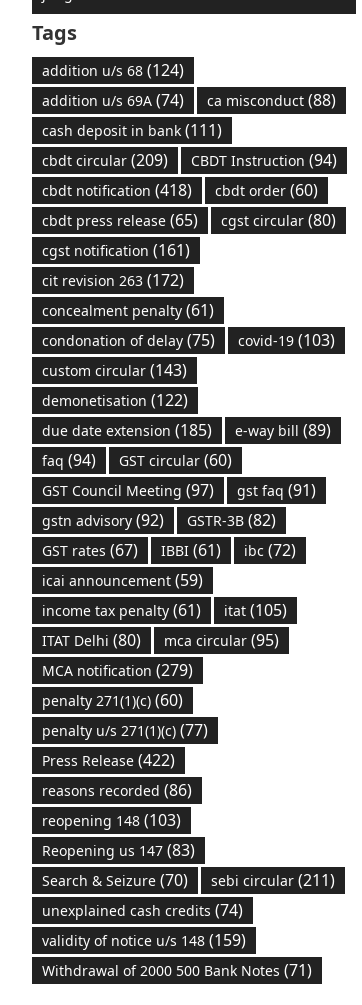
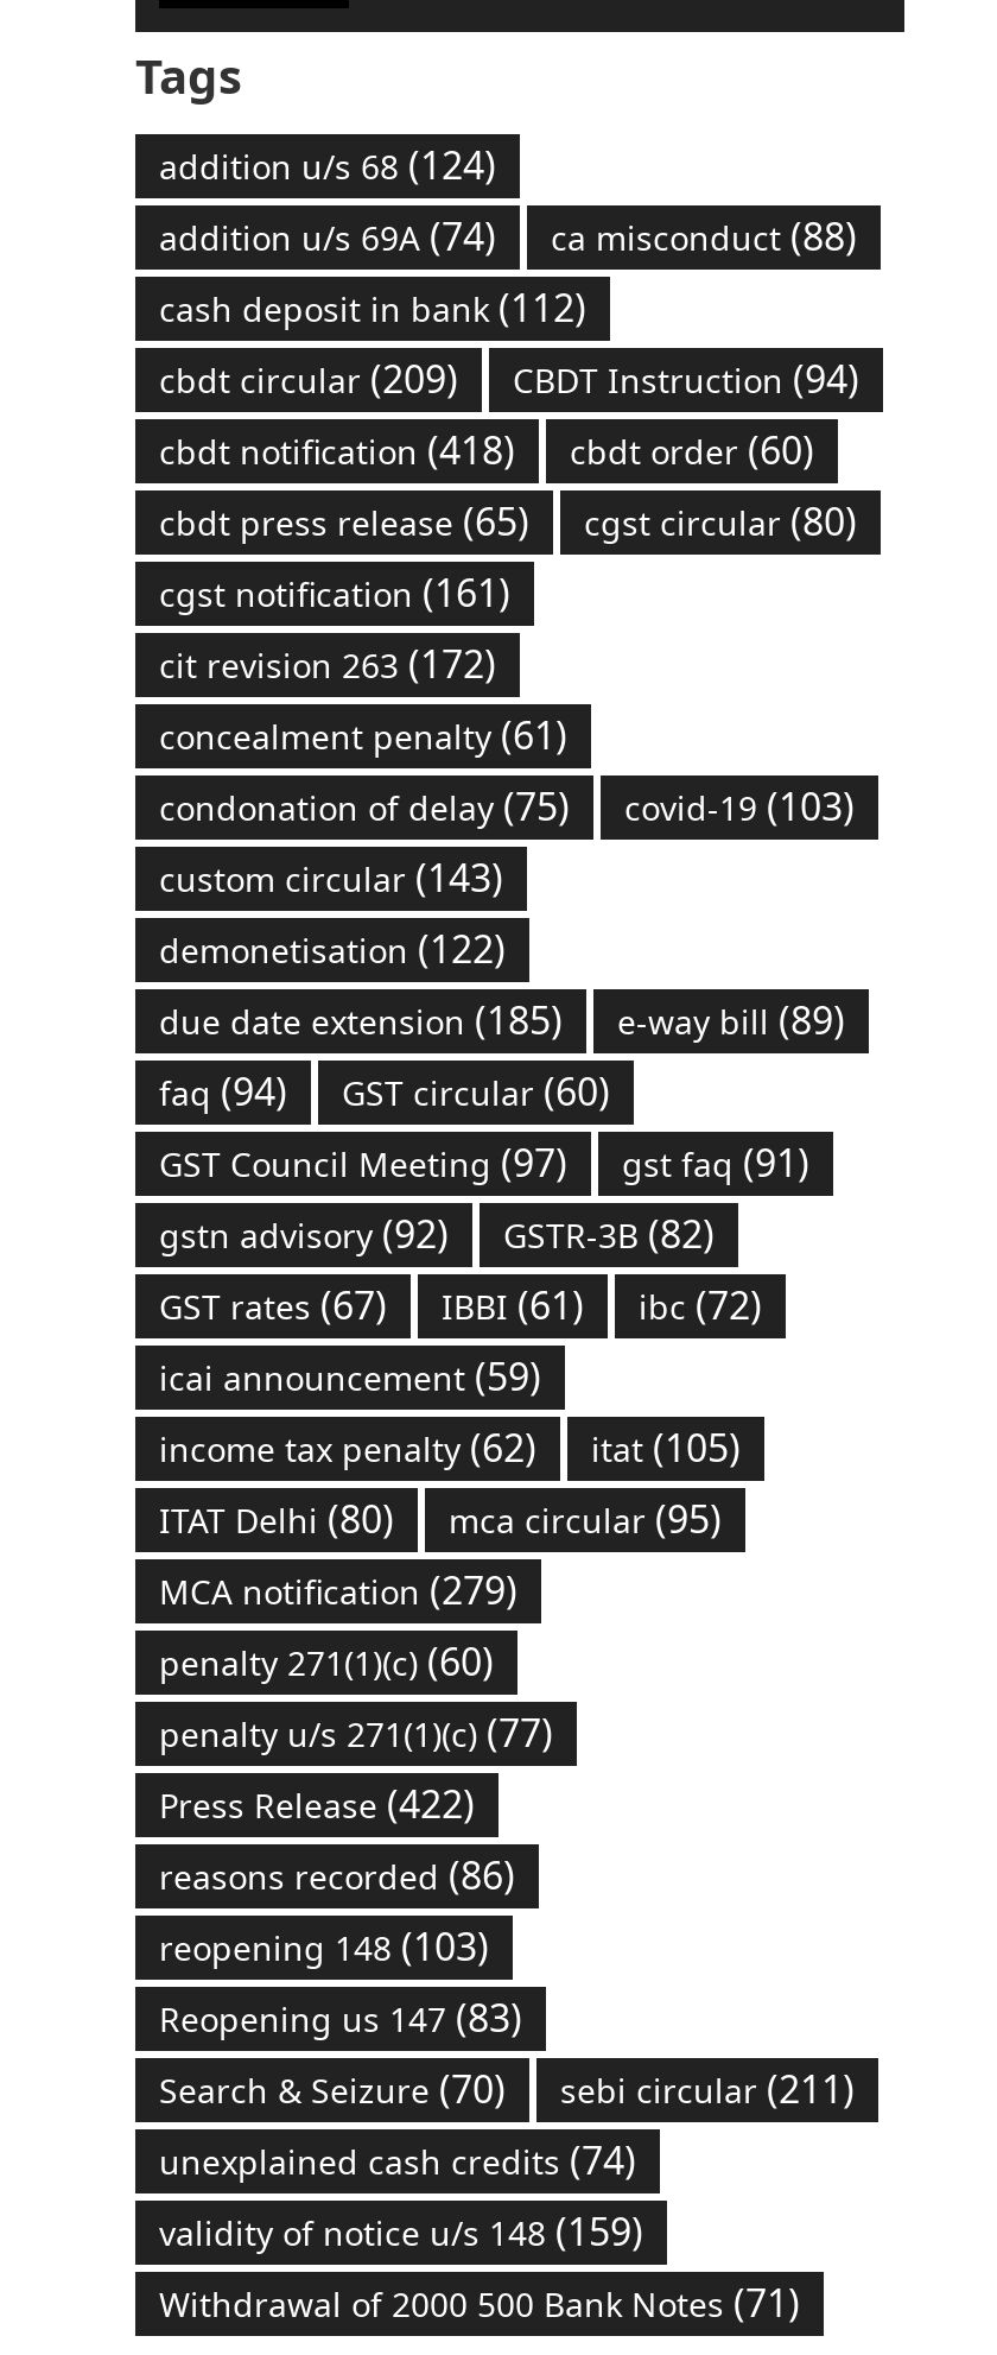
[42,119,222,141] cash deposit in bank (111) -> [159,281,586,333] cash deposit in bank (112)
[42,599,201,621] income tax penalty (61) -> [159,1421,536,1474] income tax penalty (62)

